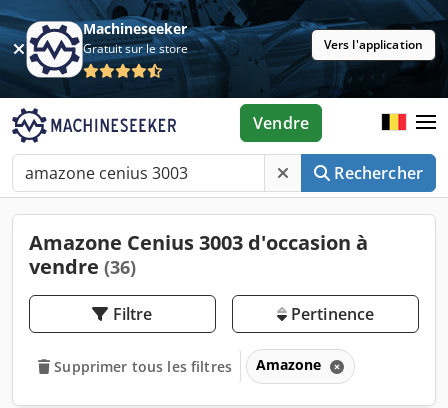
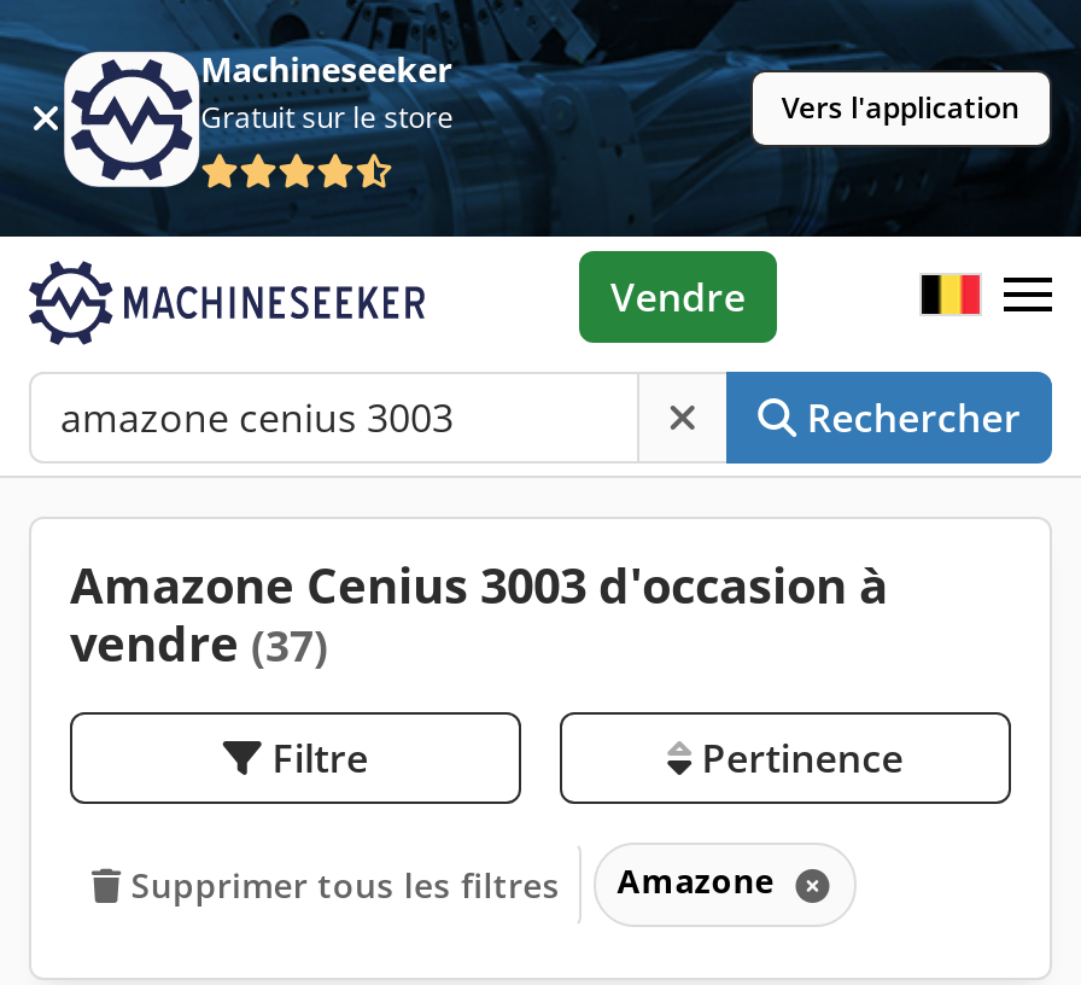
[29,253,136,280] vendre (36) -> [70,611,328,676] vendre (37)

